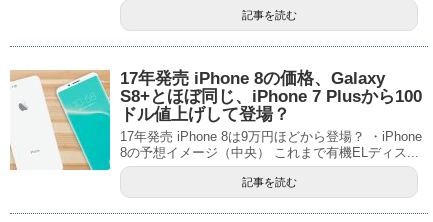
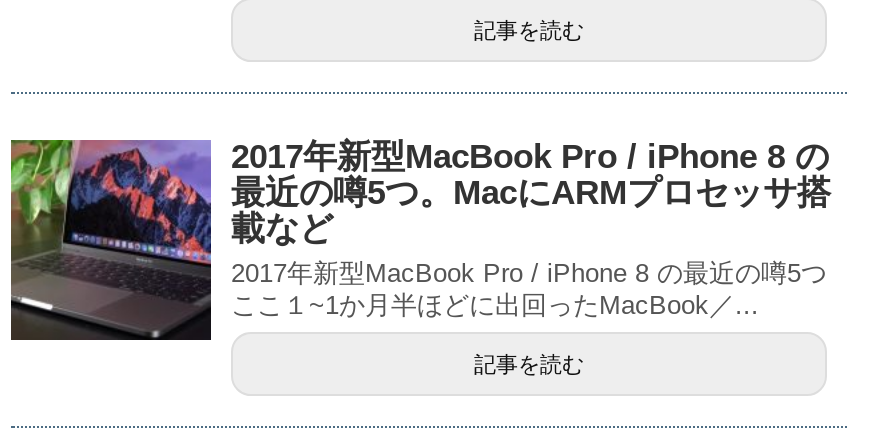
[9,69,422,171] [image] | 17年発売 iPhone 8の価格、Galaxy | S8+とほぼ同じ、iPhone 7 Plusから100 | ドル値上げして登場？ | 17年発売 iPhone 8は9万円ほどから登場？ ・iPhone | 8の予想イメージ（中央） これまで有機ELディス... -> [9,138,831,342] [image] | 2017年新型MacBook Pro / iPhone 8 の | 最近の噂5つ。MacにARMプロセッサ搭 | 載など | 2017年新型MacBook Pro / iPhone 8 の最近の噂5つ | ここ１~1か月半ほどに出回ったMacBook／...

